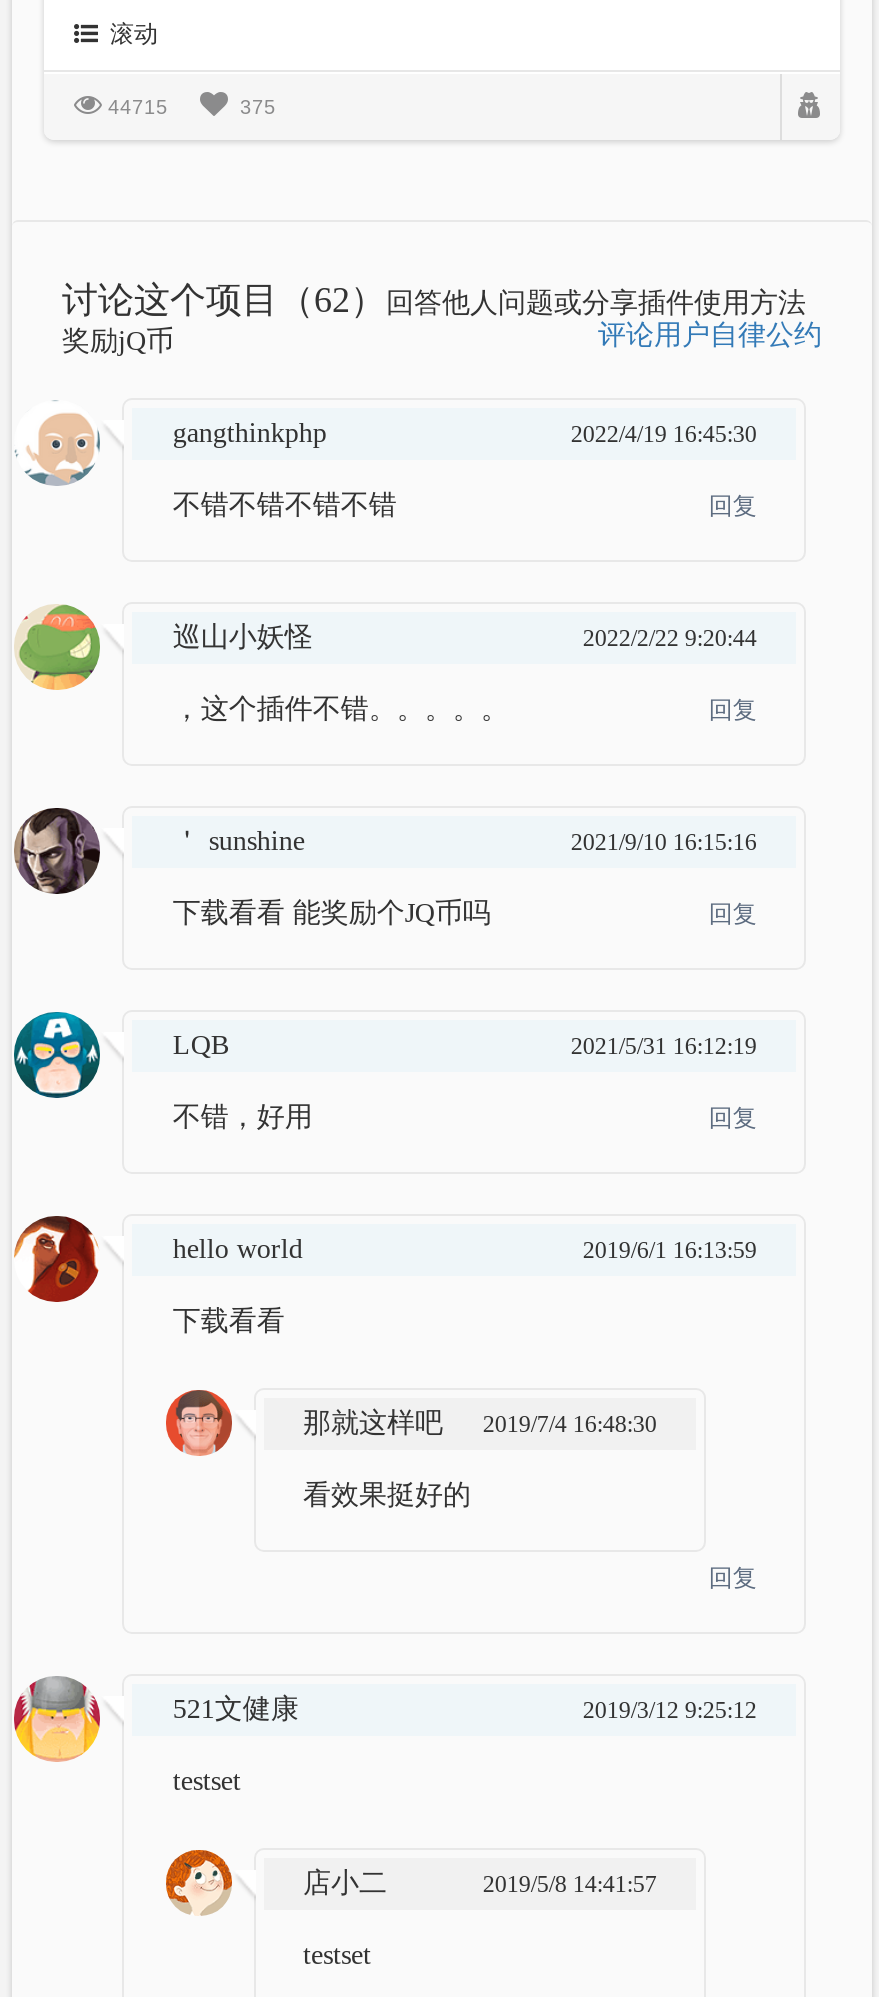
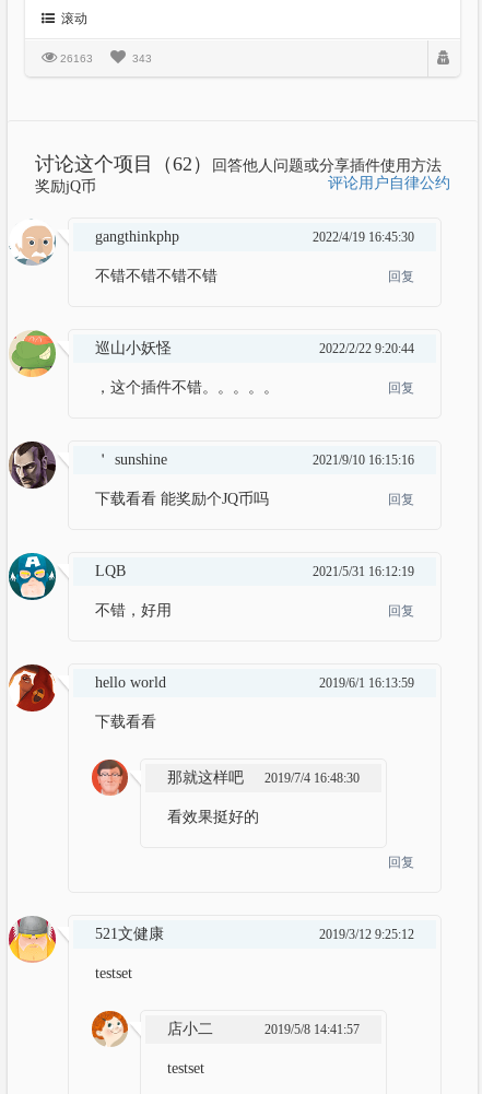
[102,97,168,119] 44715 -> [57,53,93,65] 26163
[228,97,276,119] 375 -> [126,53,152,65] 343

